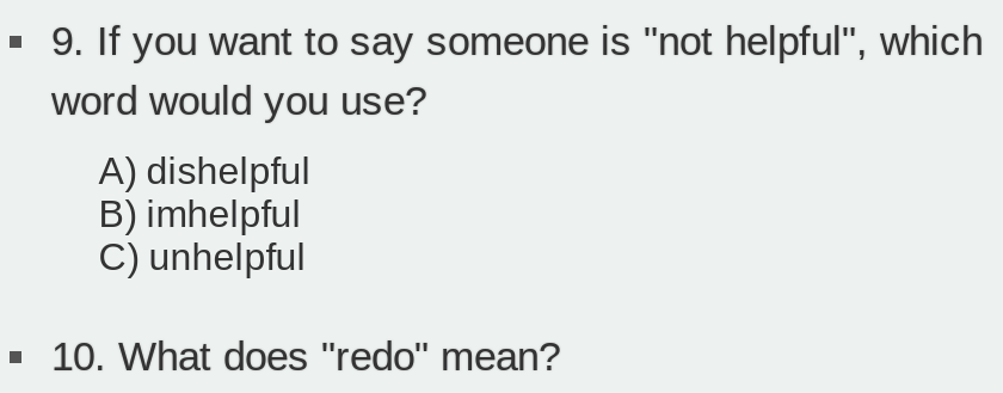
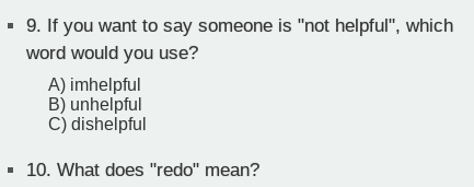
[99,150,311,191] A) dishelpful -> [48,75,142,94] A) imhelpful
[99,193,302,234] B) imhelpful -> [48,95,143,114] B) unhelpful
[99,236,306,277] C) unhelpful -> [48,115,147,133] C) dishelpful

